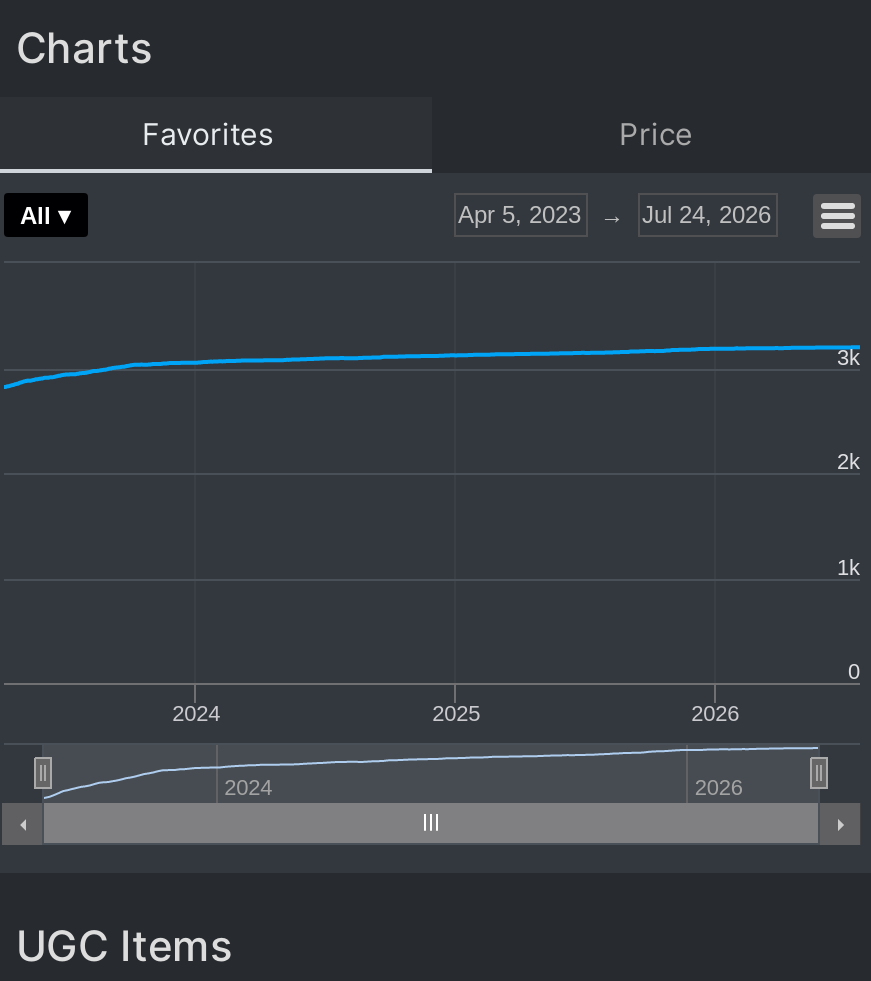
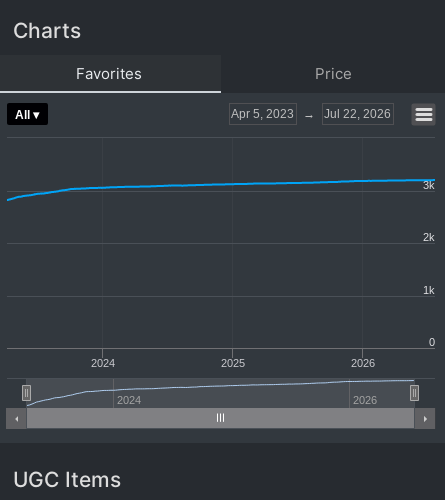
[642,200,771,227] Jul 24, 2026 -> [324,107,391,121] Jul 22, 2026

